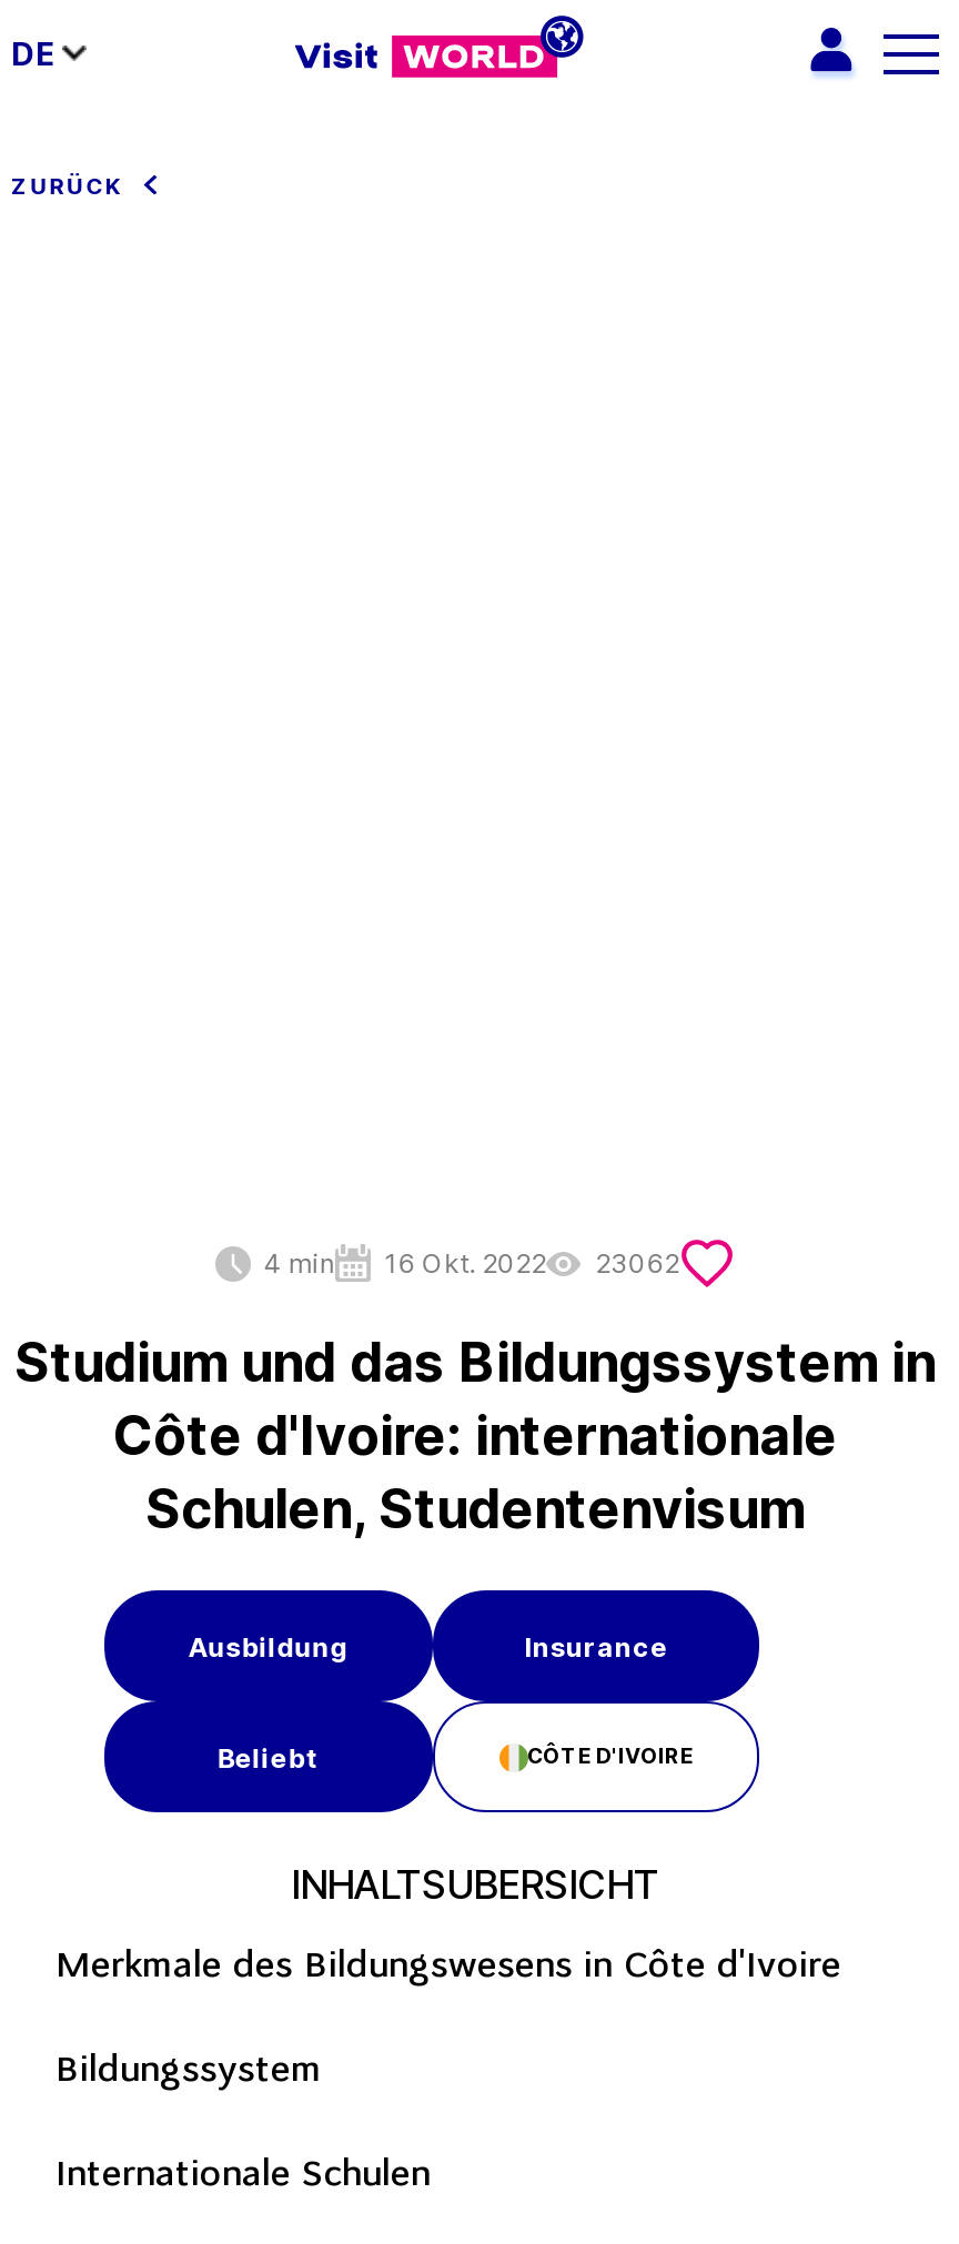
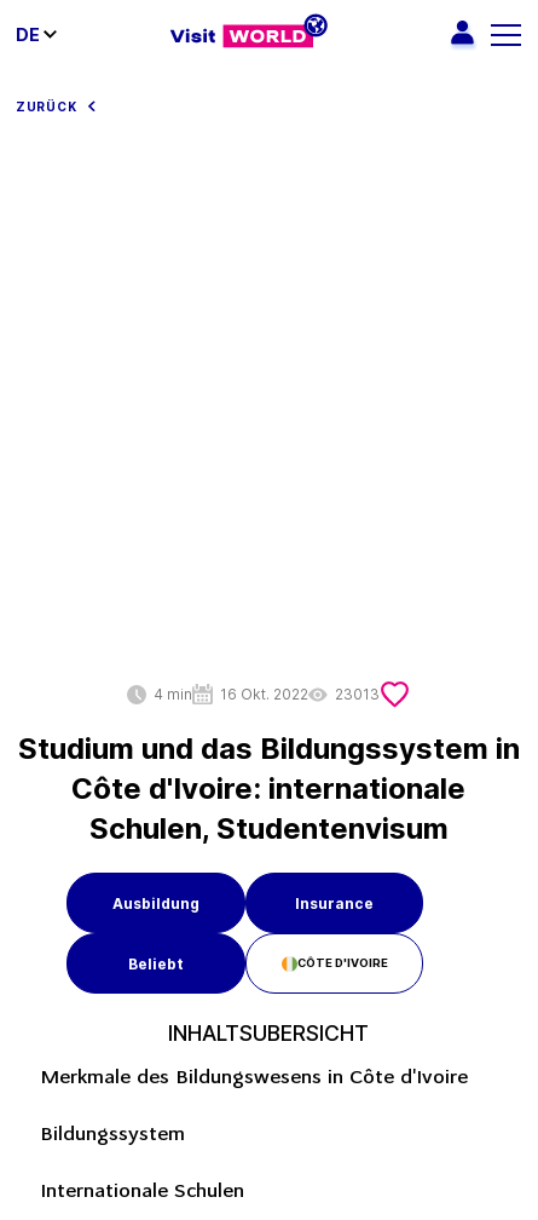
[264,1245,680,1278] 4 min 16 Okt. 2022 23062 -> [154,684,379,703] 4 min 16 Okt. 2022 23013

